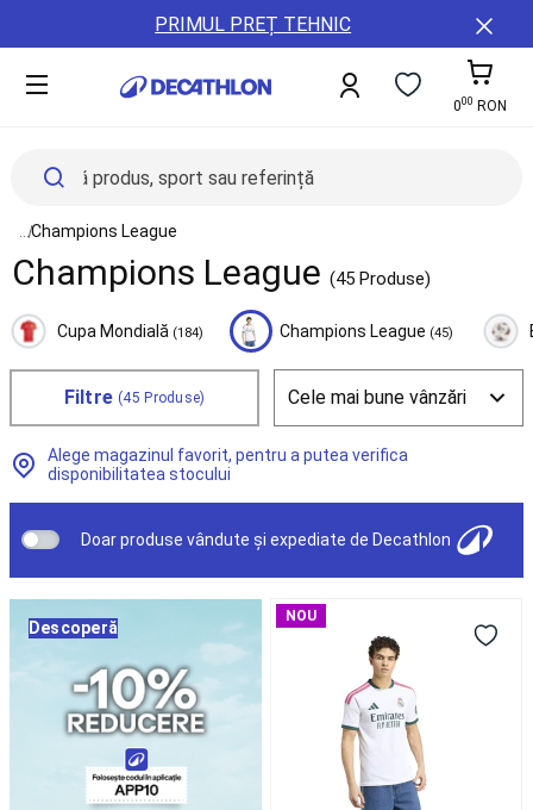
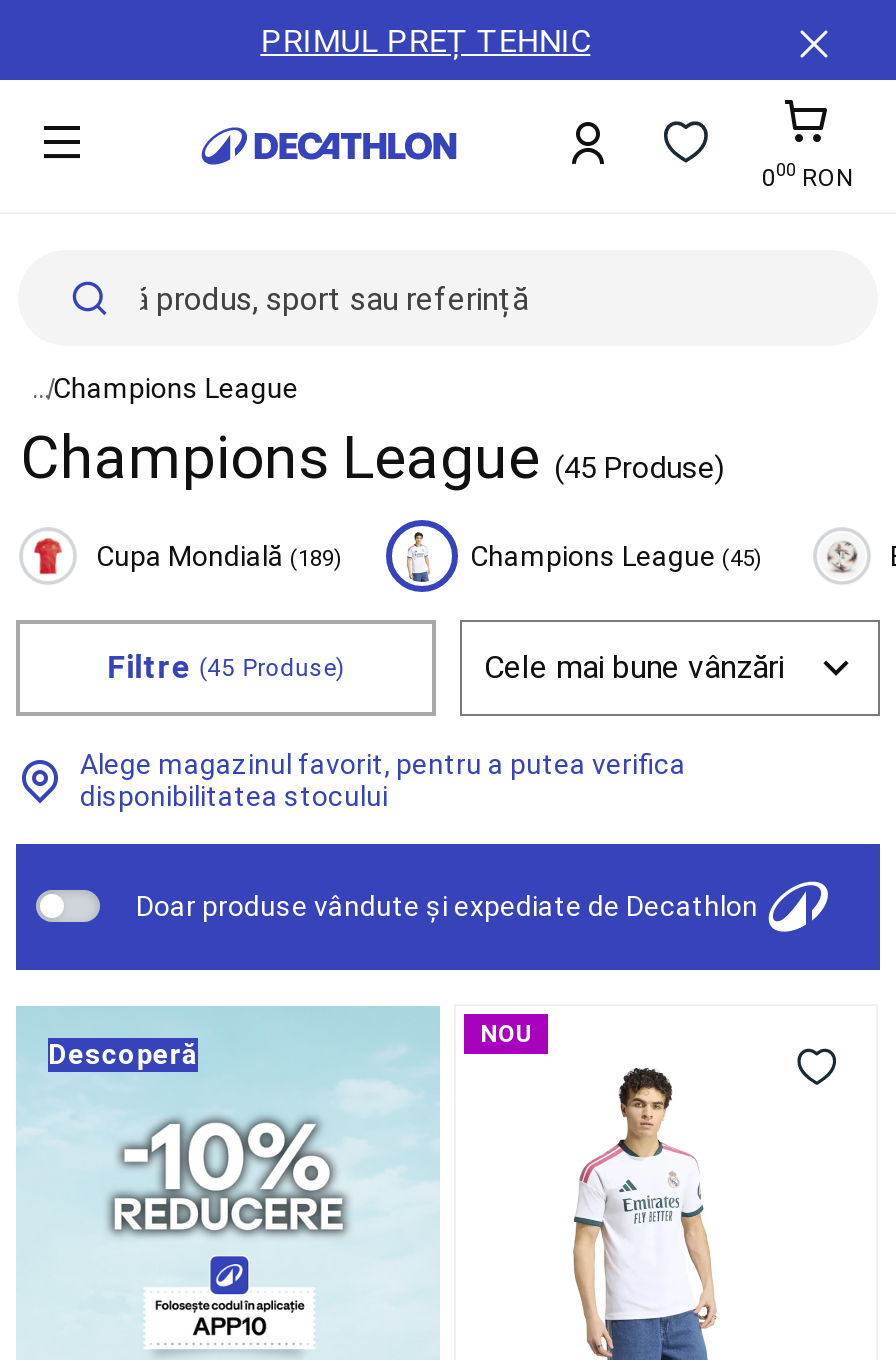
[57,321,203,340] Cupa Mondială (184) -> [96,540,342,572] Cupa Mondială (189)

